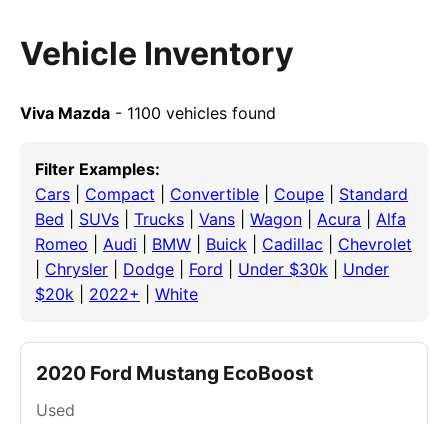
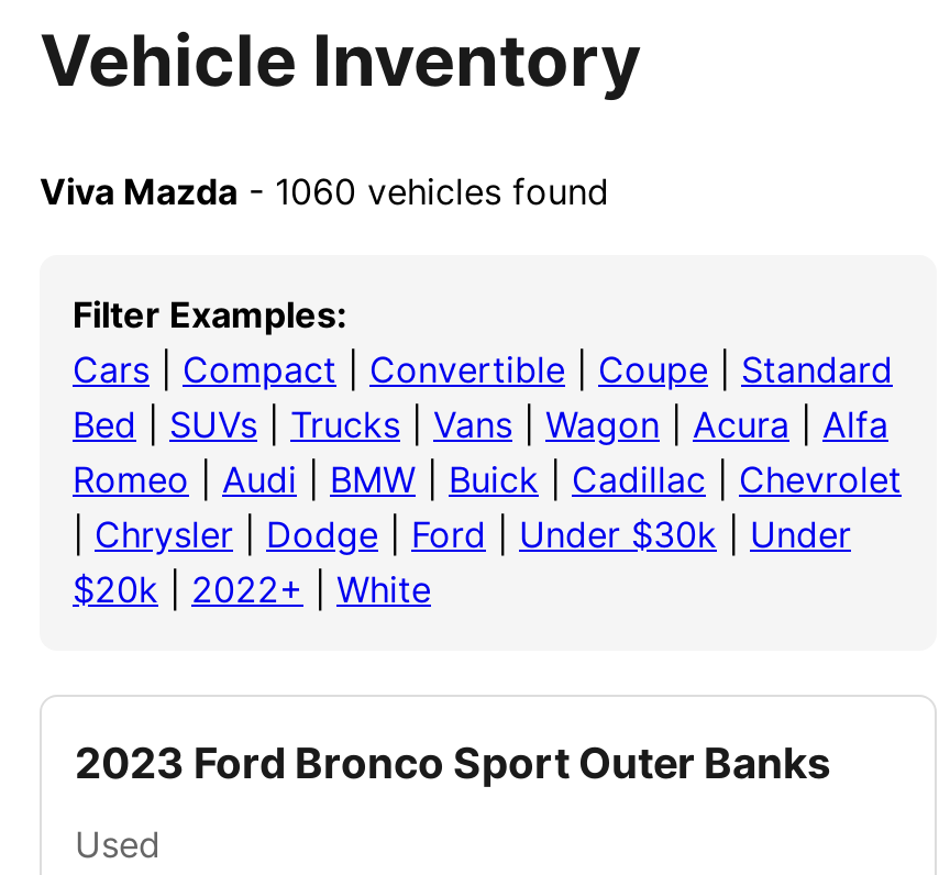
[20,103,276,123] Viva Mazda - 1100 vehicles found -> [40,169,609,213] Viva Mazda - 1060 vehicles found
[36,361,313,385] 2020 Ford Mustang EcoBoost -> [75,736,831,789] 2023 Ford Bronco Sport Outer Banks

